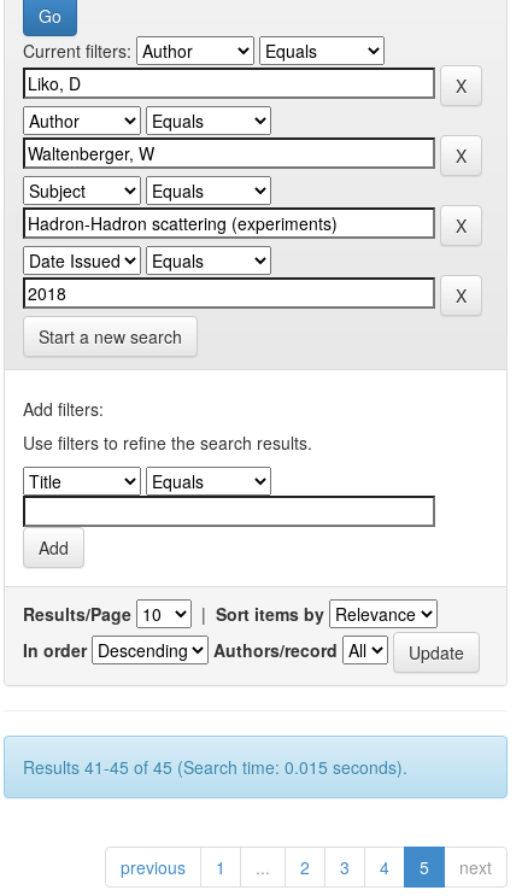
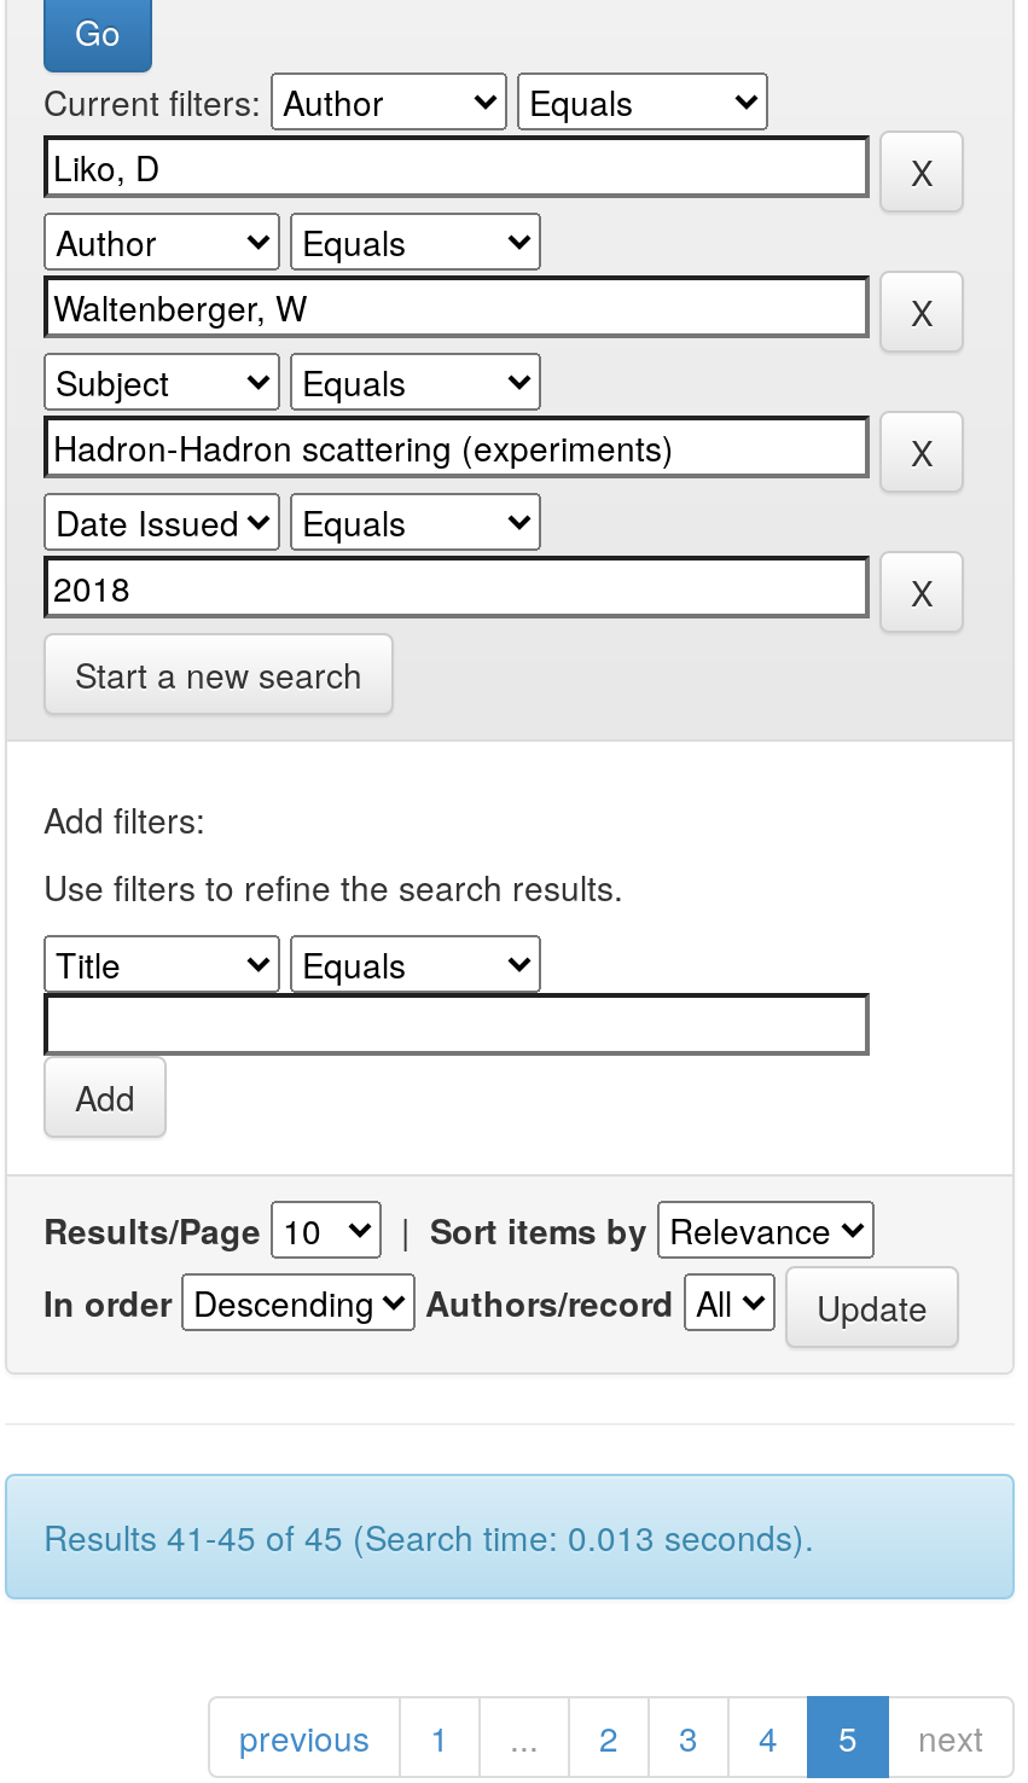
[23,755,407,779] Results 41-45 of 45 (Search time: 0.015 seconds). -> [43,1512,814,1561] Results 41-45 of 45 (Search time: 0.013 seconds).

